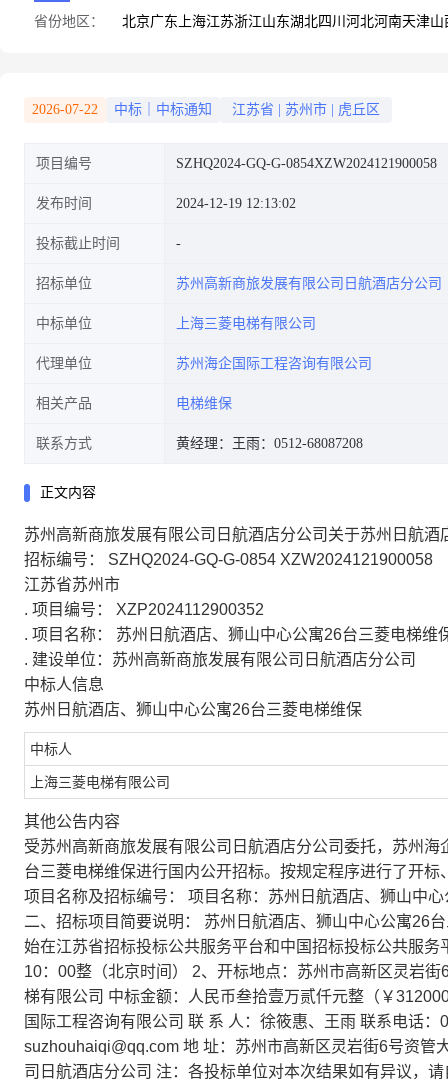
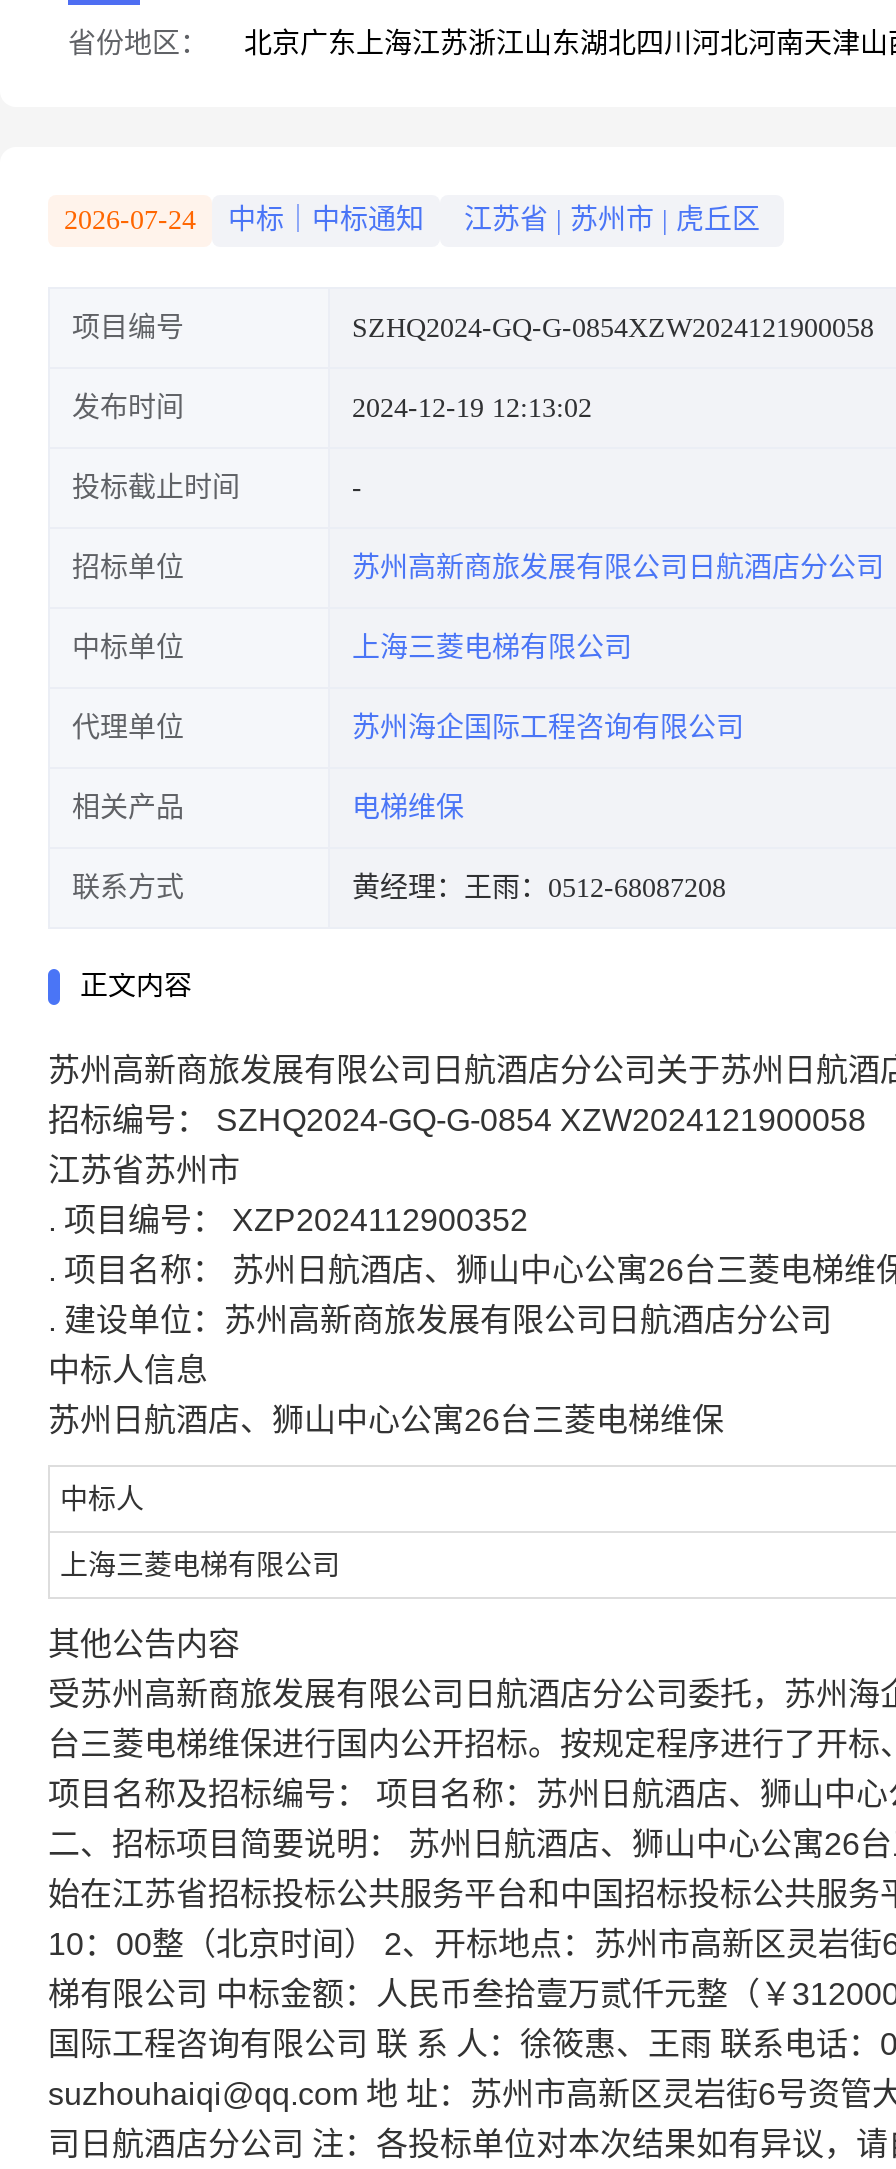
[32,102,98,117] 2026-07-22 -> [64,205,196,235] 2026-07-24

